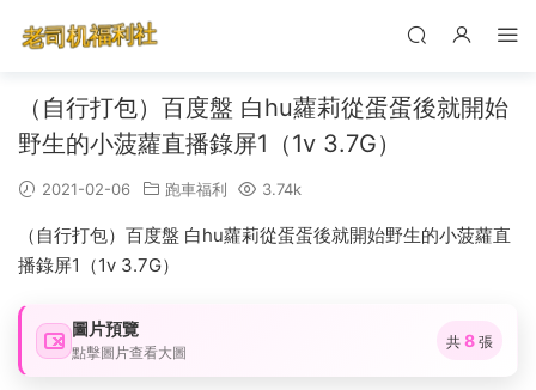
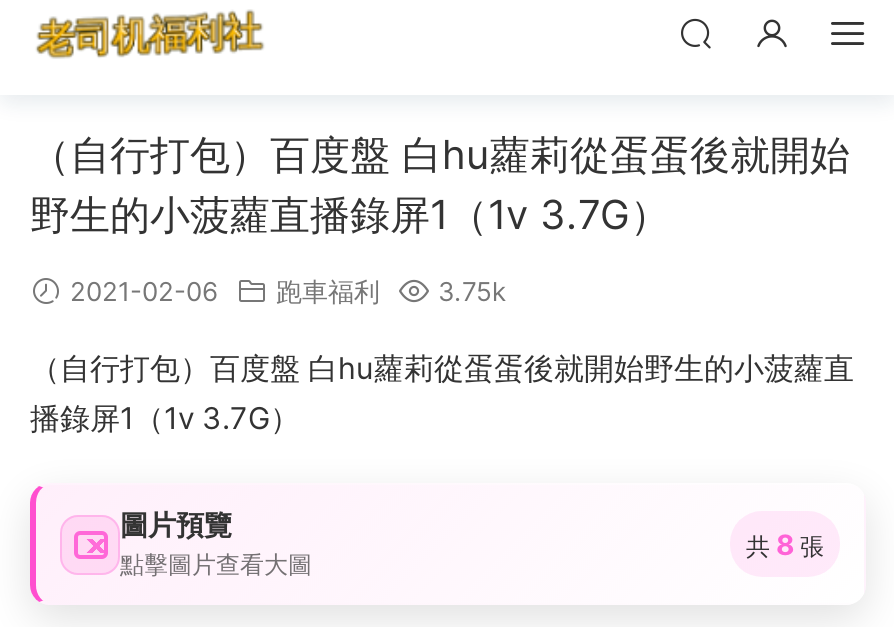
[37,179,301,199] 2021-02-06 跑車福利 3.74k -> [62,275,506,307] 2021-02-06 跑車福利 3.75k

